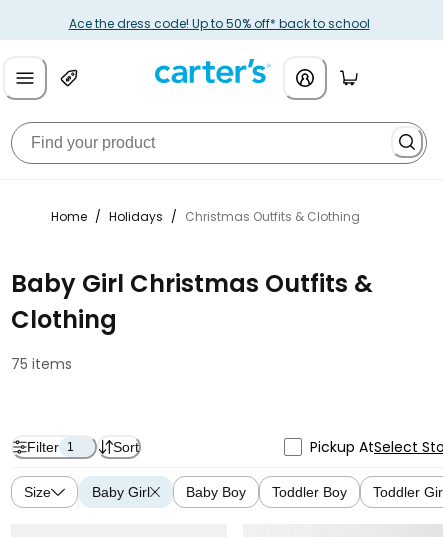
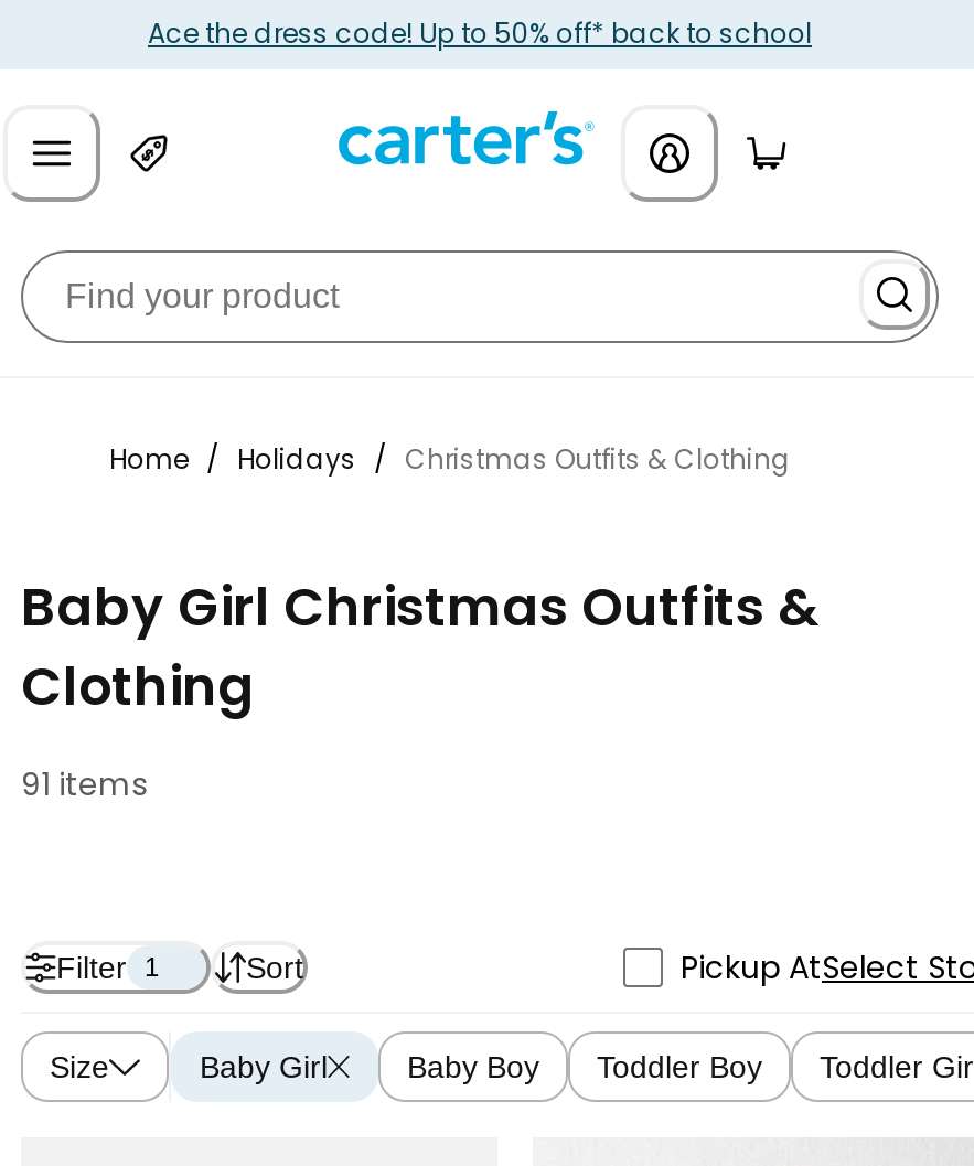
[11,354,72,374] 75 items -> [21,763,147,807] 91 items

